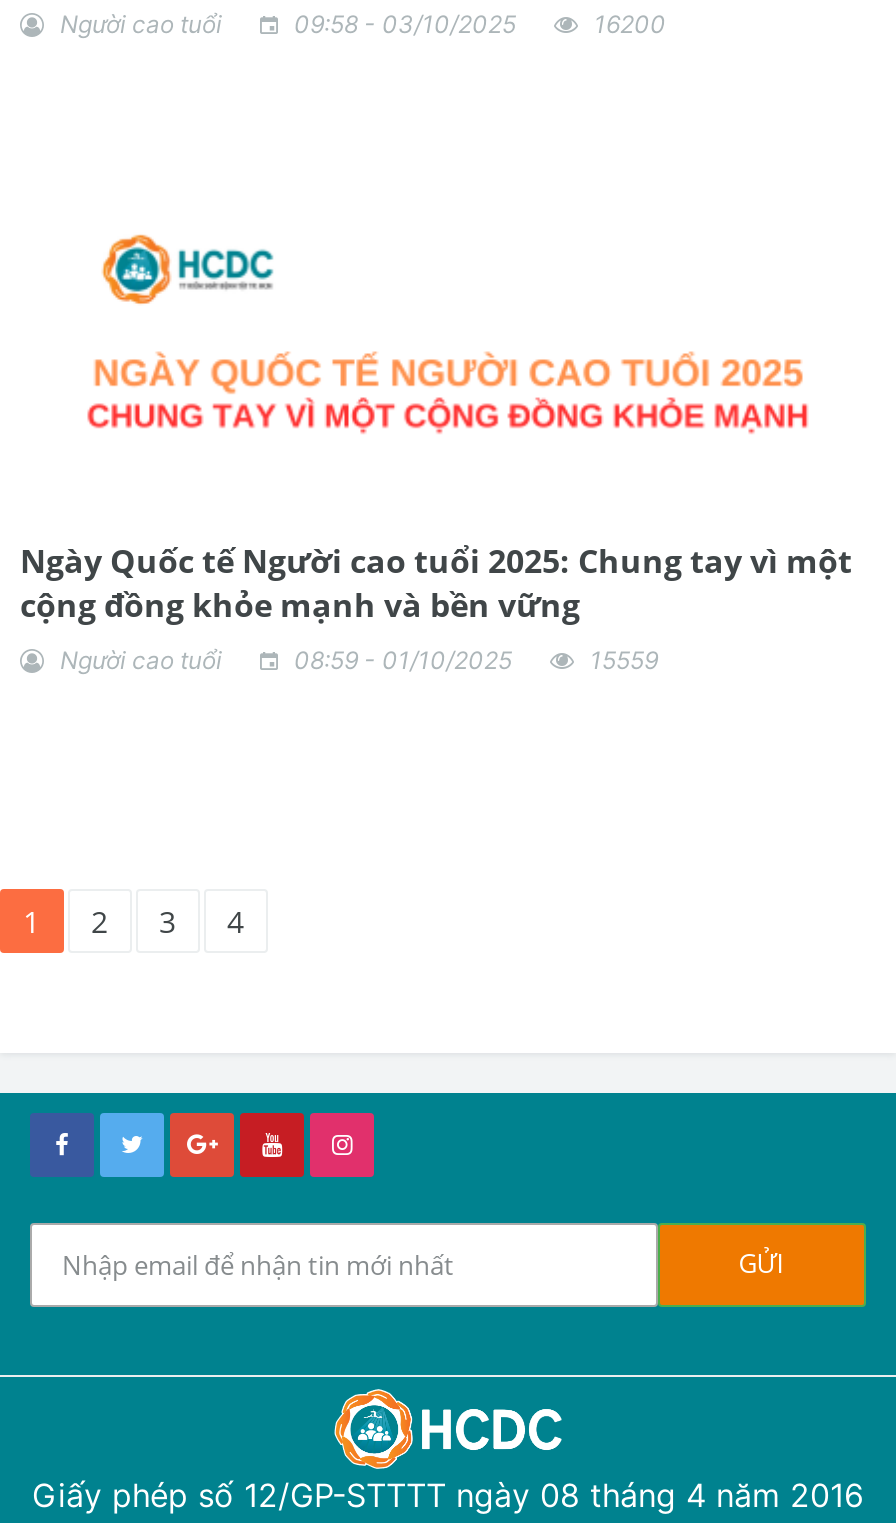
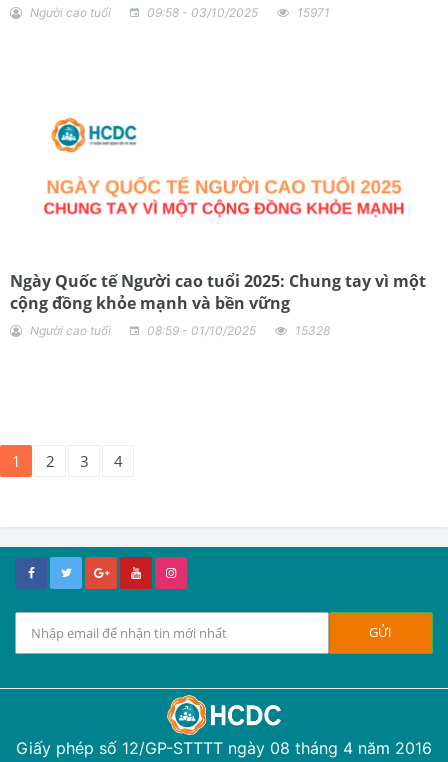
[594,8,666,38] 16200 -> [297,5,330,20] 15971
[590,644,658,674] 15559 -> [295,323,330,338] 15328

